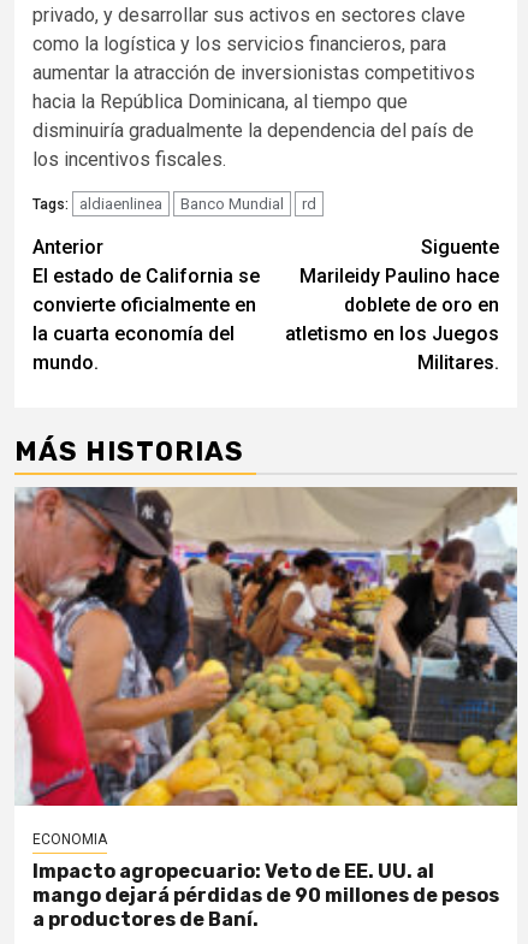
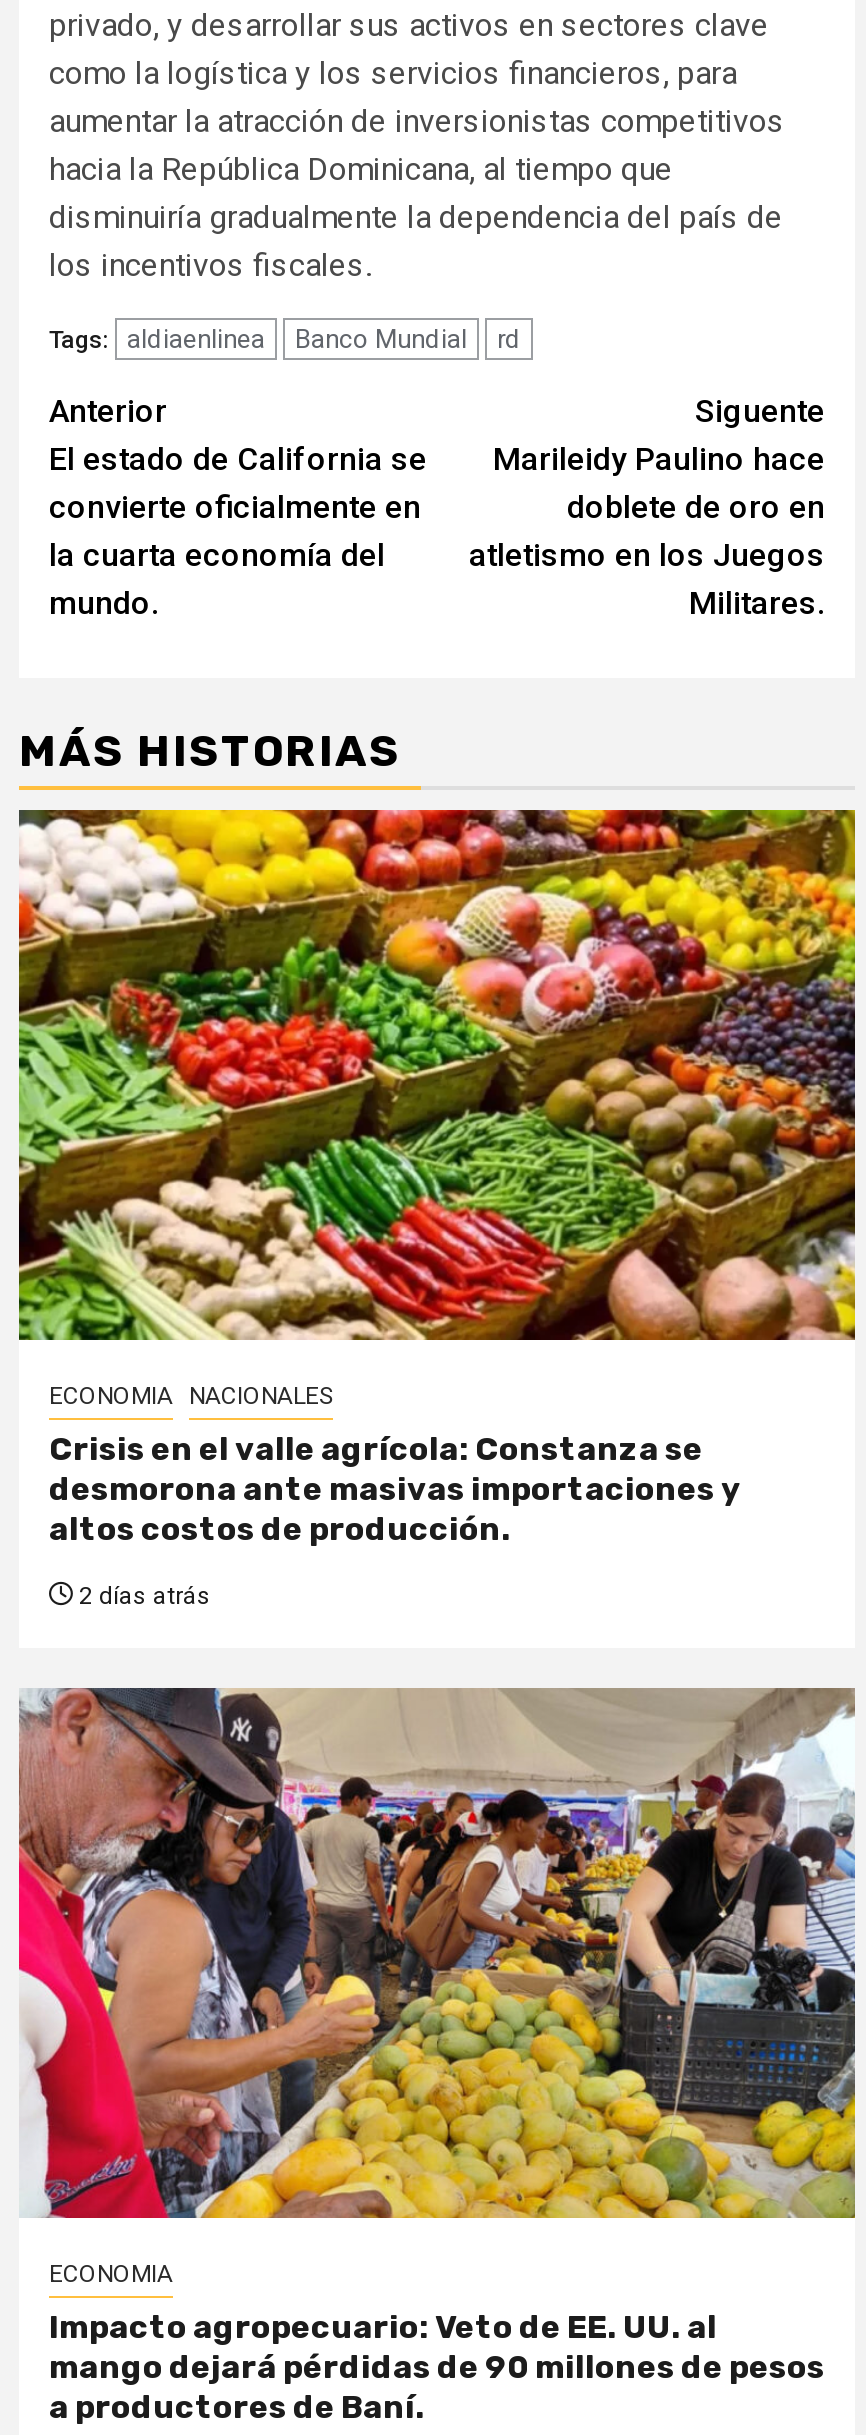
none -> [17,808,857,1609] [image] | ECONOMIA NACIONALES | Crisis en el valle agrícola: Constanza se | desmorona ante masivas importaciones y | altos costos de producción. | 2 días atrás

